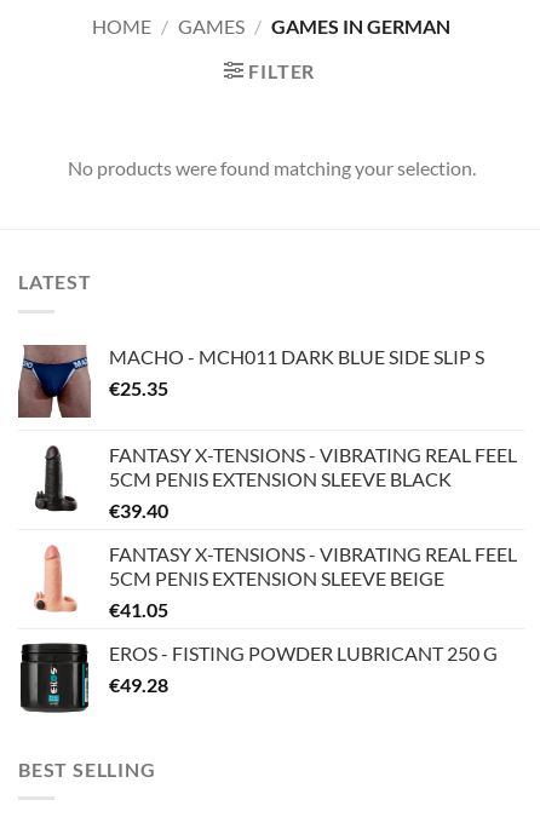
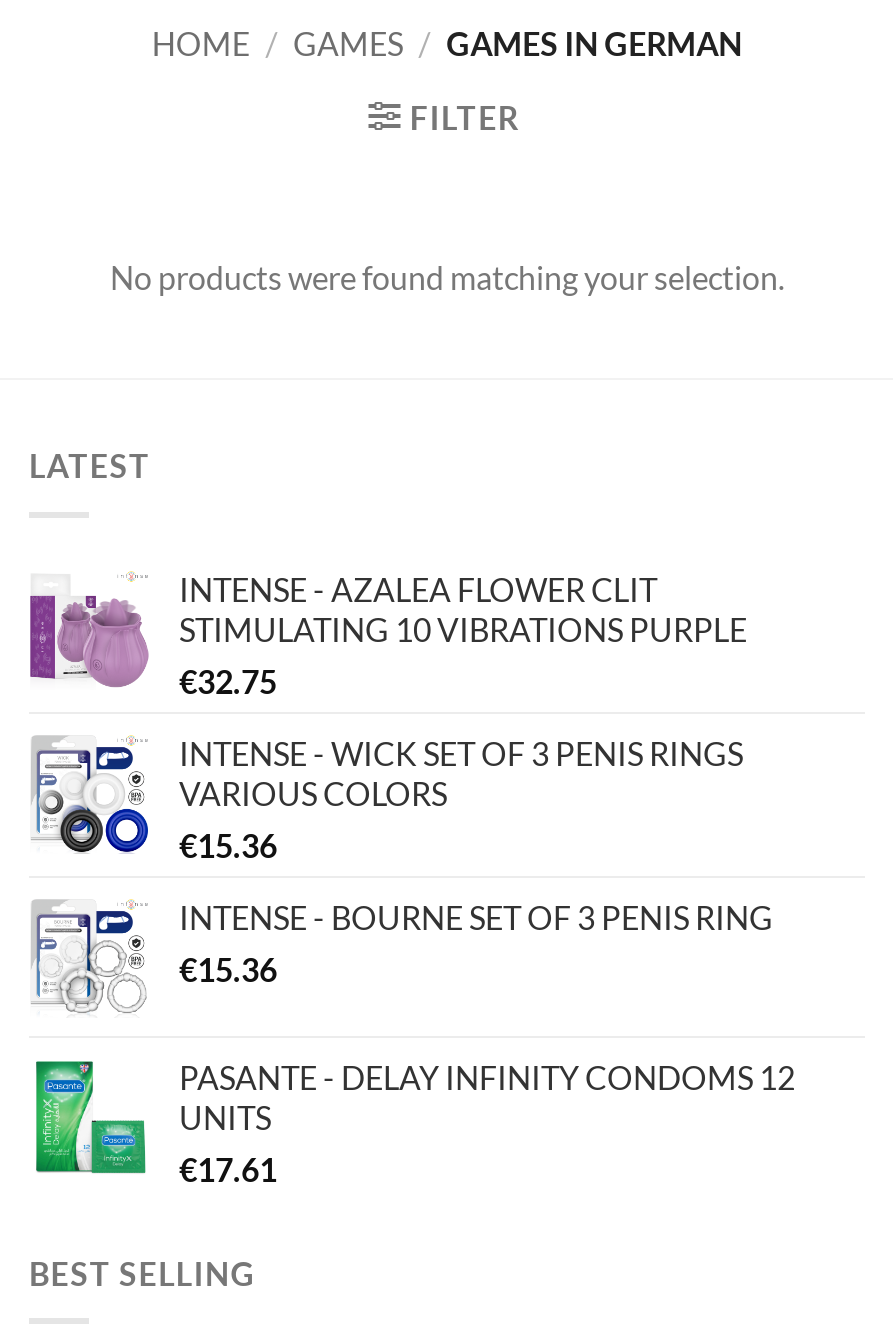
[17,344,484,419] [image] | MACHO - MCH011 DARK BLUE SIDE SLIP S | €25.35 -> [27,569,747,699] [image] | INTENSE - AZALEA FLOWER CLIT | STIMULATING 10 VIBRATIONS PURPLE | €32.75
[21,442,517,521] [image] | FANTASY X-TENSIONS - VIBRATING REAL FEEL | 5CM PENIS EXTENSION SLEEVE BLACK | €39.40 -> [29,733,743,863] [image] | INTENSE - WICK SET OF 3 PENIS RINGS | VARIOUS COLORS | €15.36
[21,542,517,620] [image] | FANTASY X-TENSIONS - VIBRATING REAL FEEL | 5CM PENIS EXTENSION SLEEVE BEIGE | €41.05 -> [29,897,773,1014] [image] | INTENSE - BOURNE SET OF 3 PENIS RING | €15.36
[19,641,498,714] [image] | EROS - FISTING POWDER LUBRICANT 250 G | €49.28 -> [33,1057,795,1187] [image] | PASANTE - DELAY INFINITY CONDOMS 12 | UNITS | €17.61

